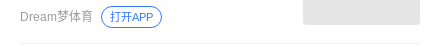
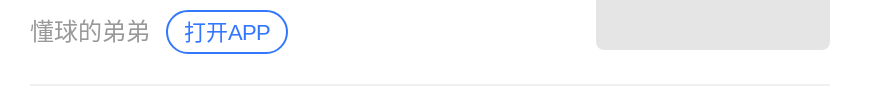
[20,10,93,24] Dream梦体育 -> [30,18,150,46] 懂球的弟弟

